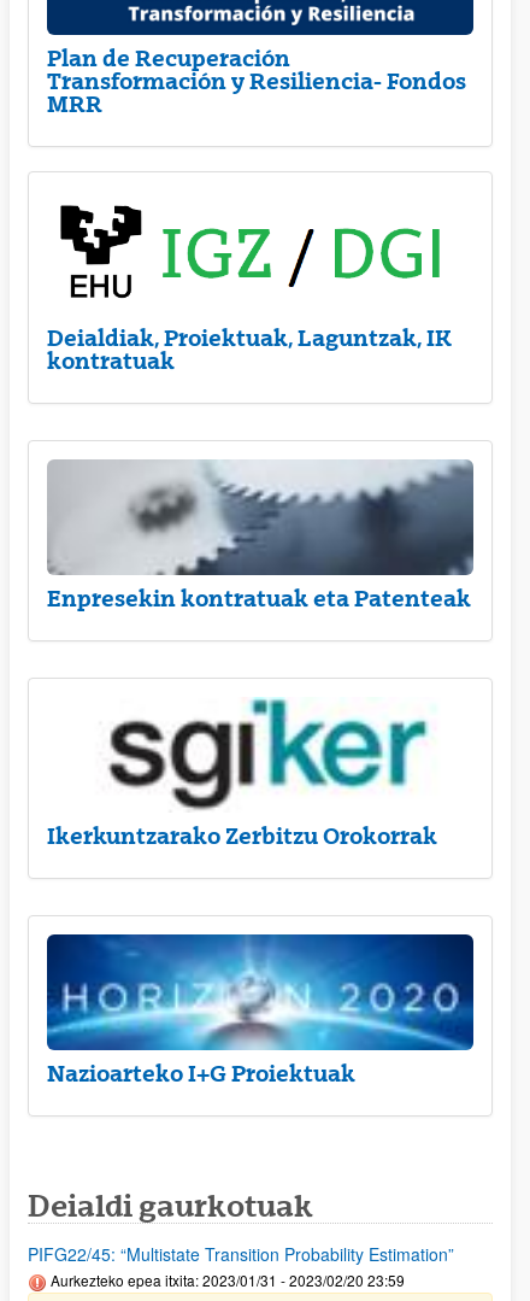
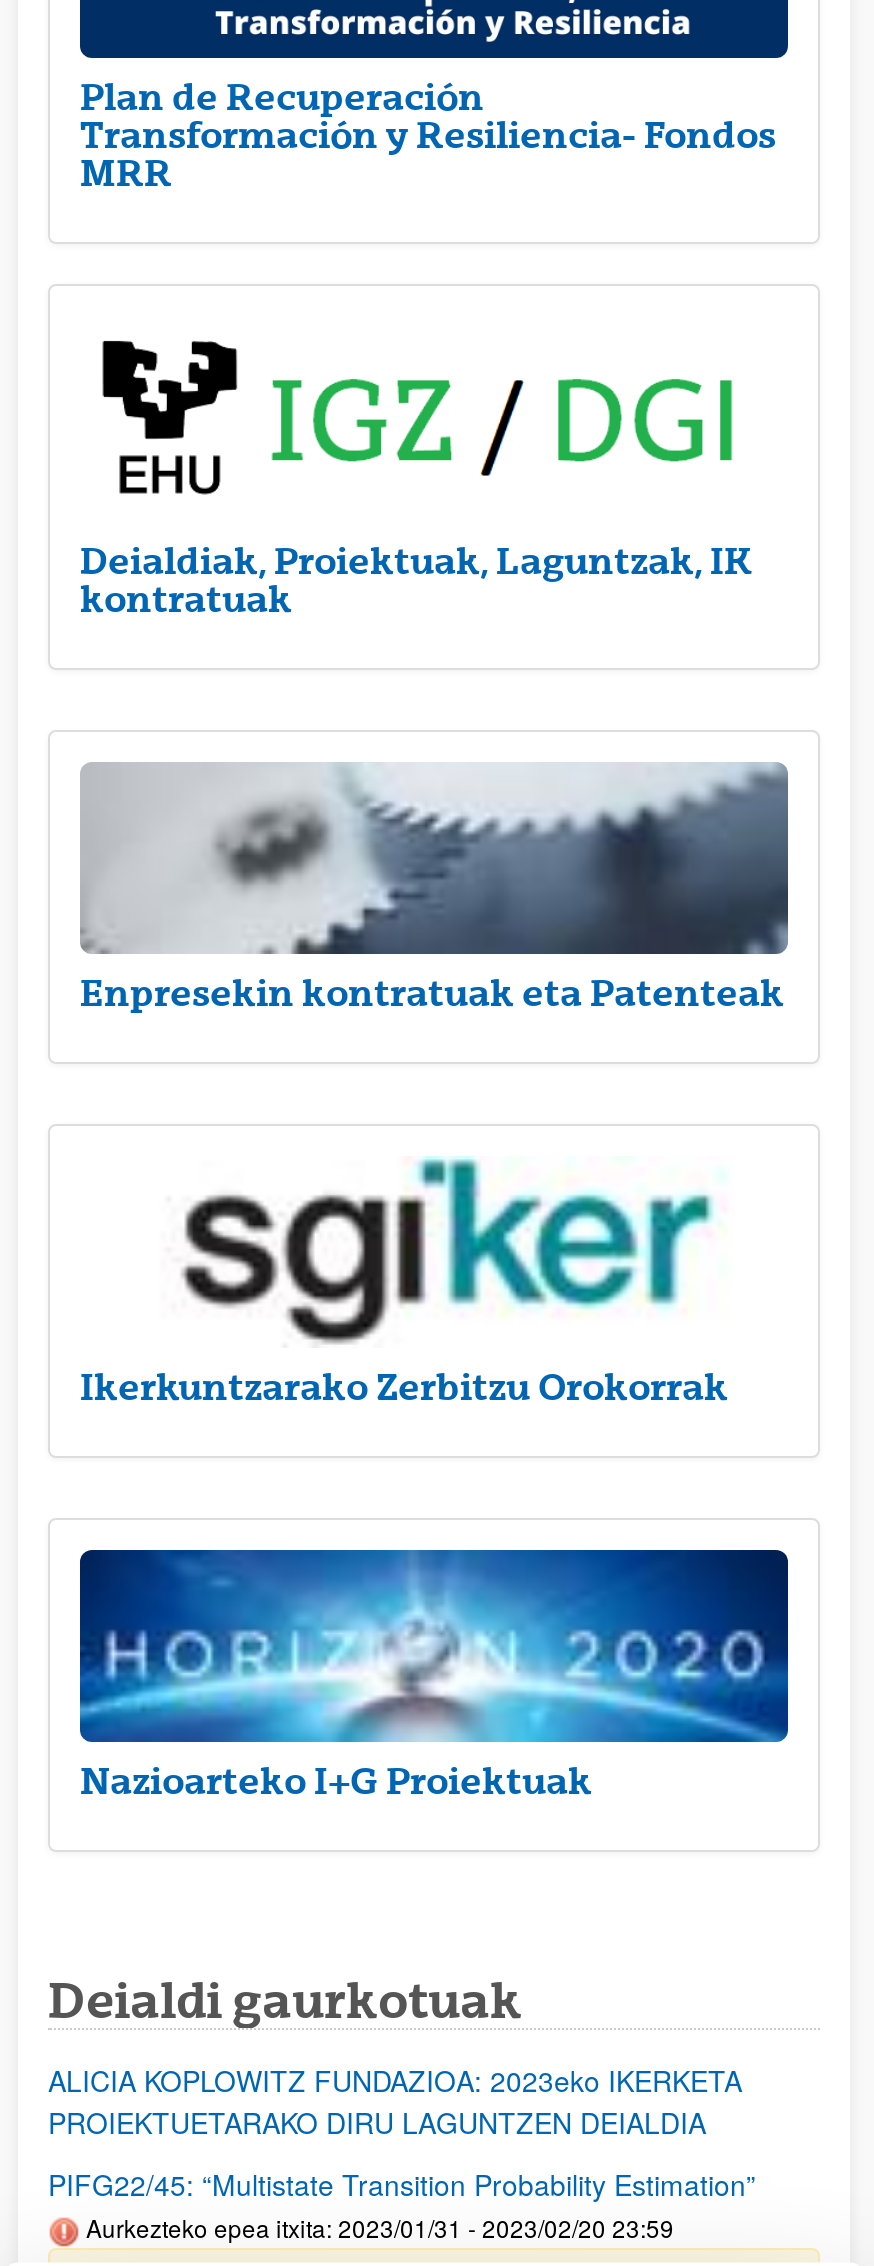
none -> [48,2060,742,2142] ALICIA KOPLOWITZ FUNDAZIOA: 2023eko IKERKETA | PROIEKTUETARAKO DIRU LAGUNTZEN DEIALDIA

